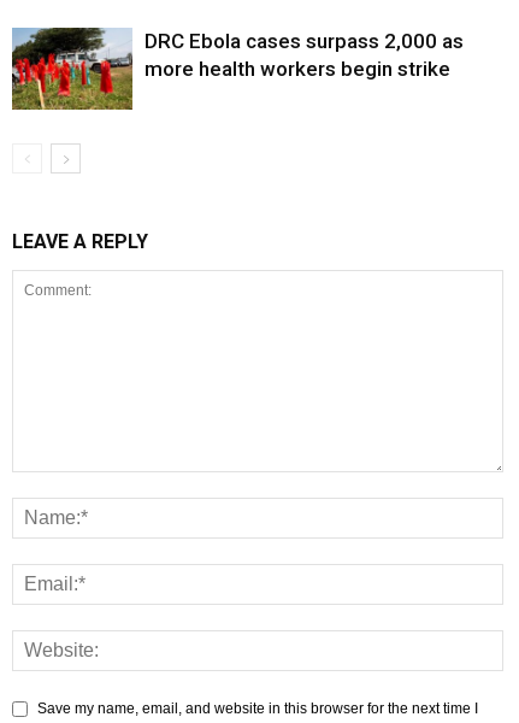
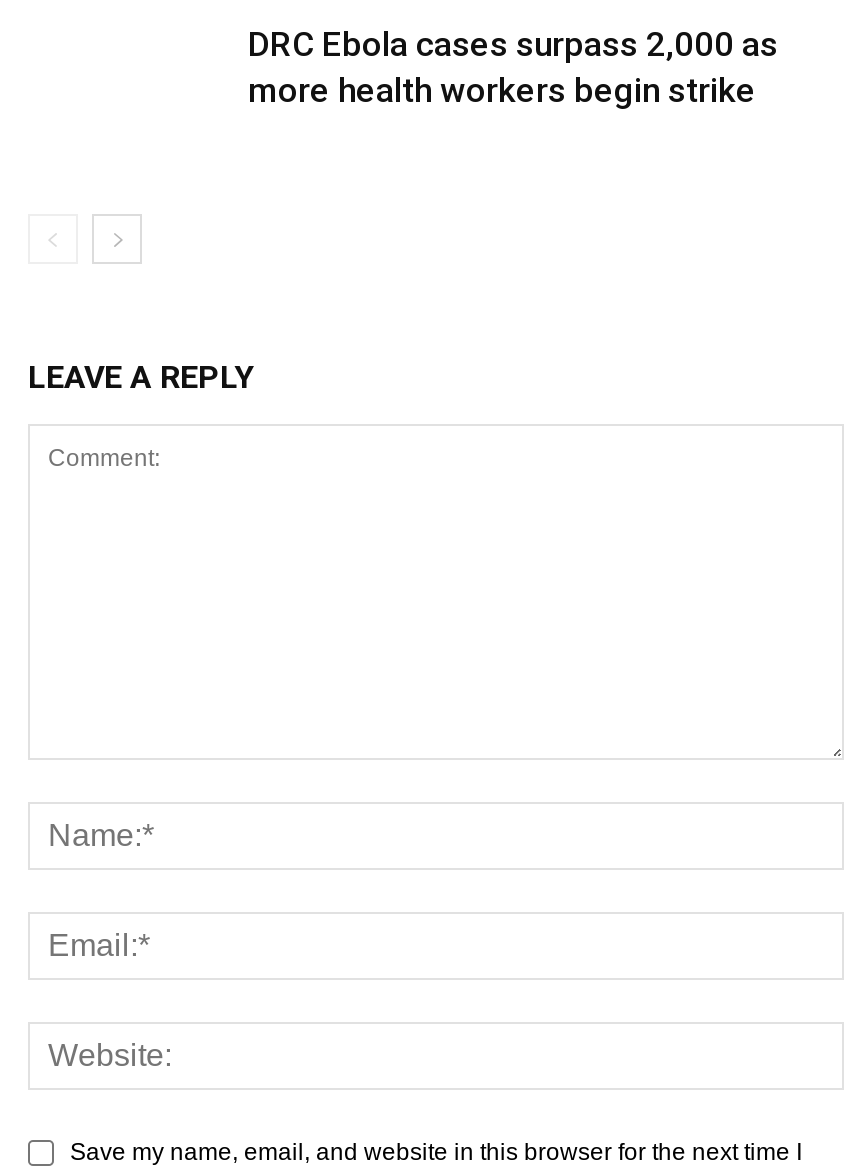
[11,27,134,111] [image] -> none

